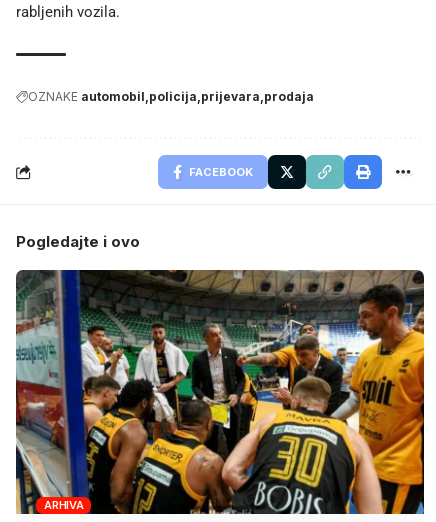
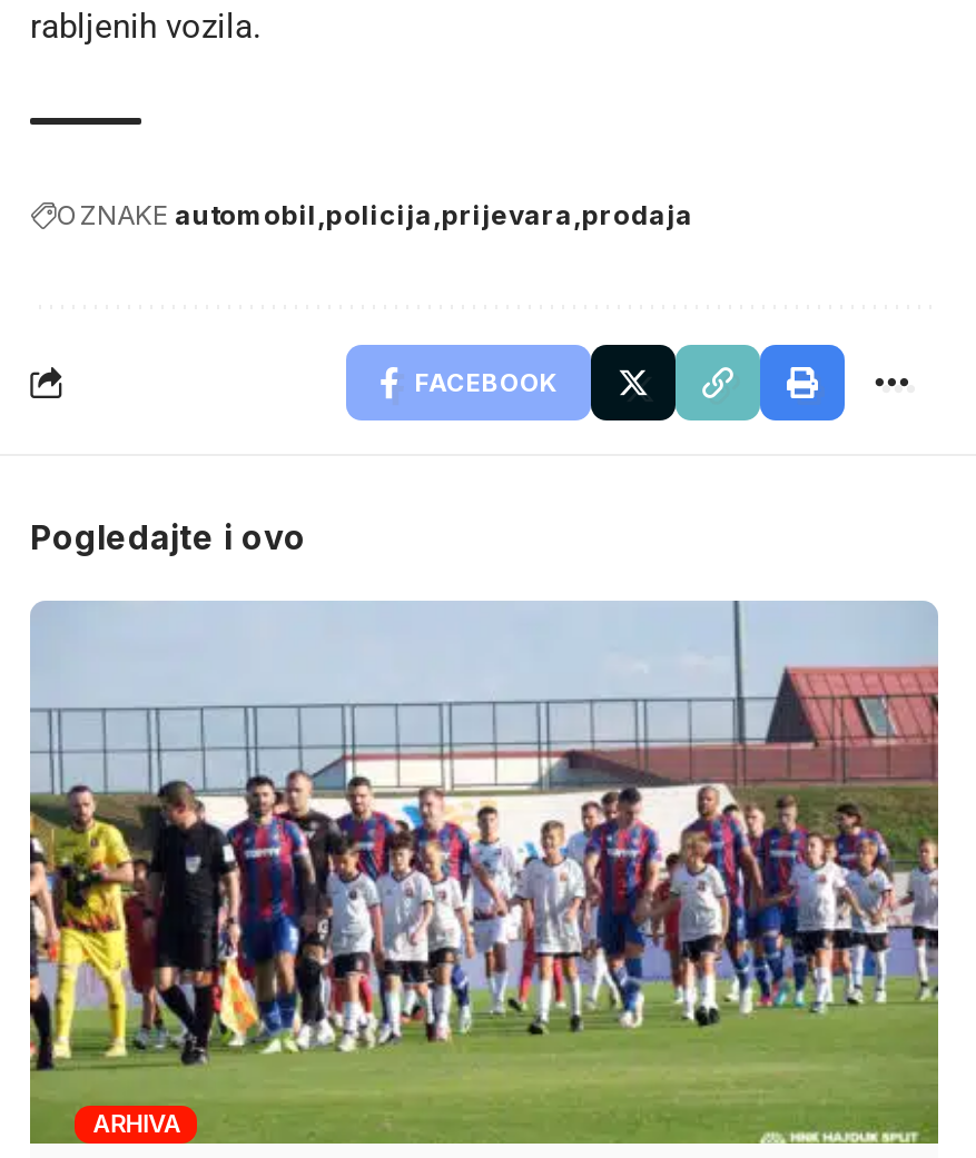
[15,269,425,515] [image] -> [28,601,940,1146] [image]

